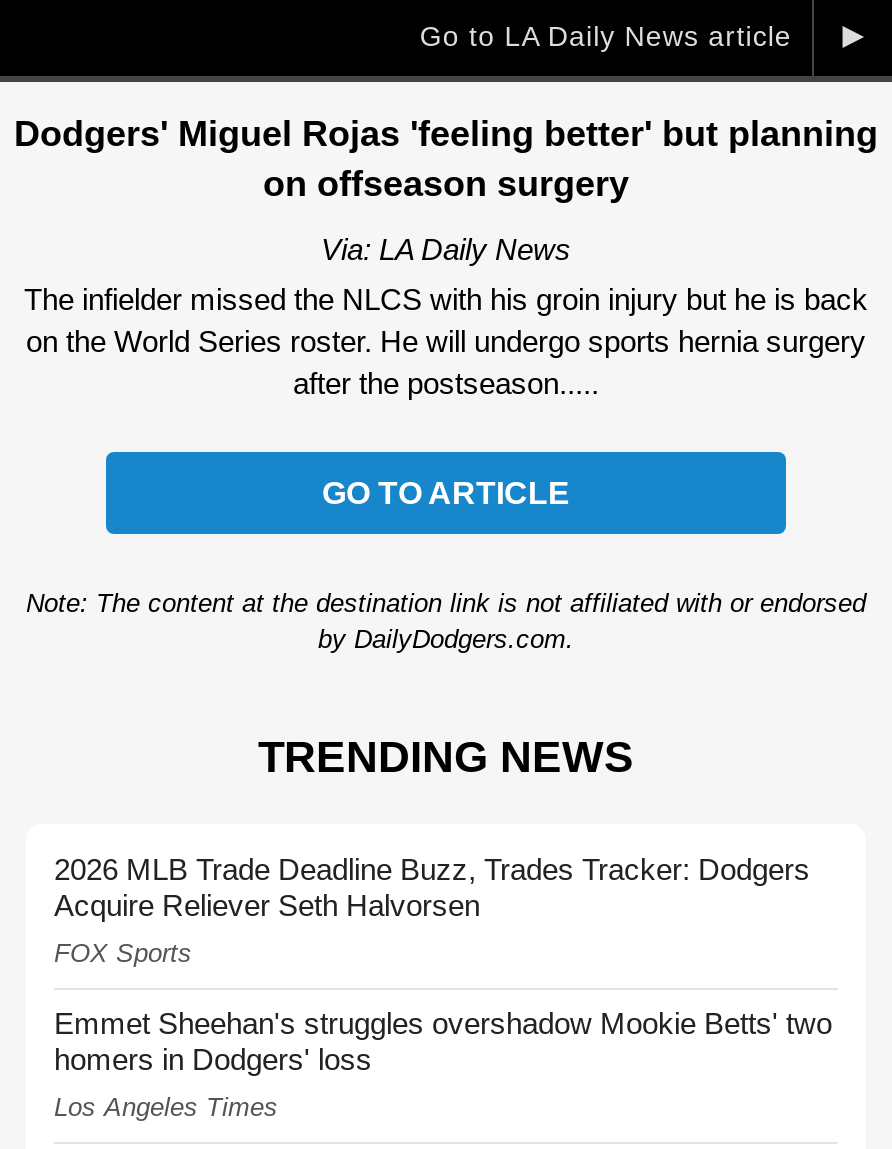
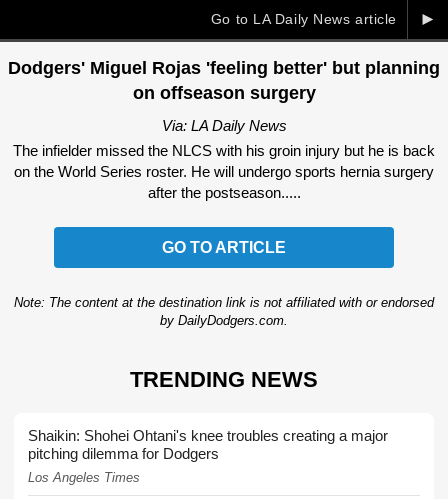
[54,852,832,1076] 2026 MLB Trade Deadline Buzz, Trades Tracker: Dodgers | Acquire Reliever Seth Halvorsen | FOX Sports | Emmet Sheehan's struggles overshadow Mookie Betts' two | homers in Dodgers' loss -> [28,427,388,462] Shaikin: Shohei Ohtani's knee troubles creating a major | pitching dilemma for Dodgers

